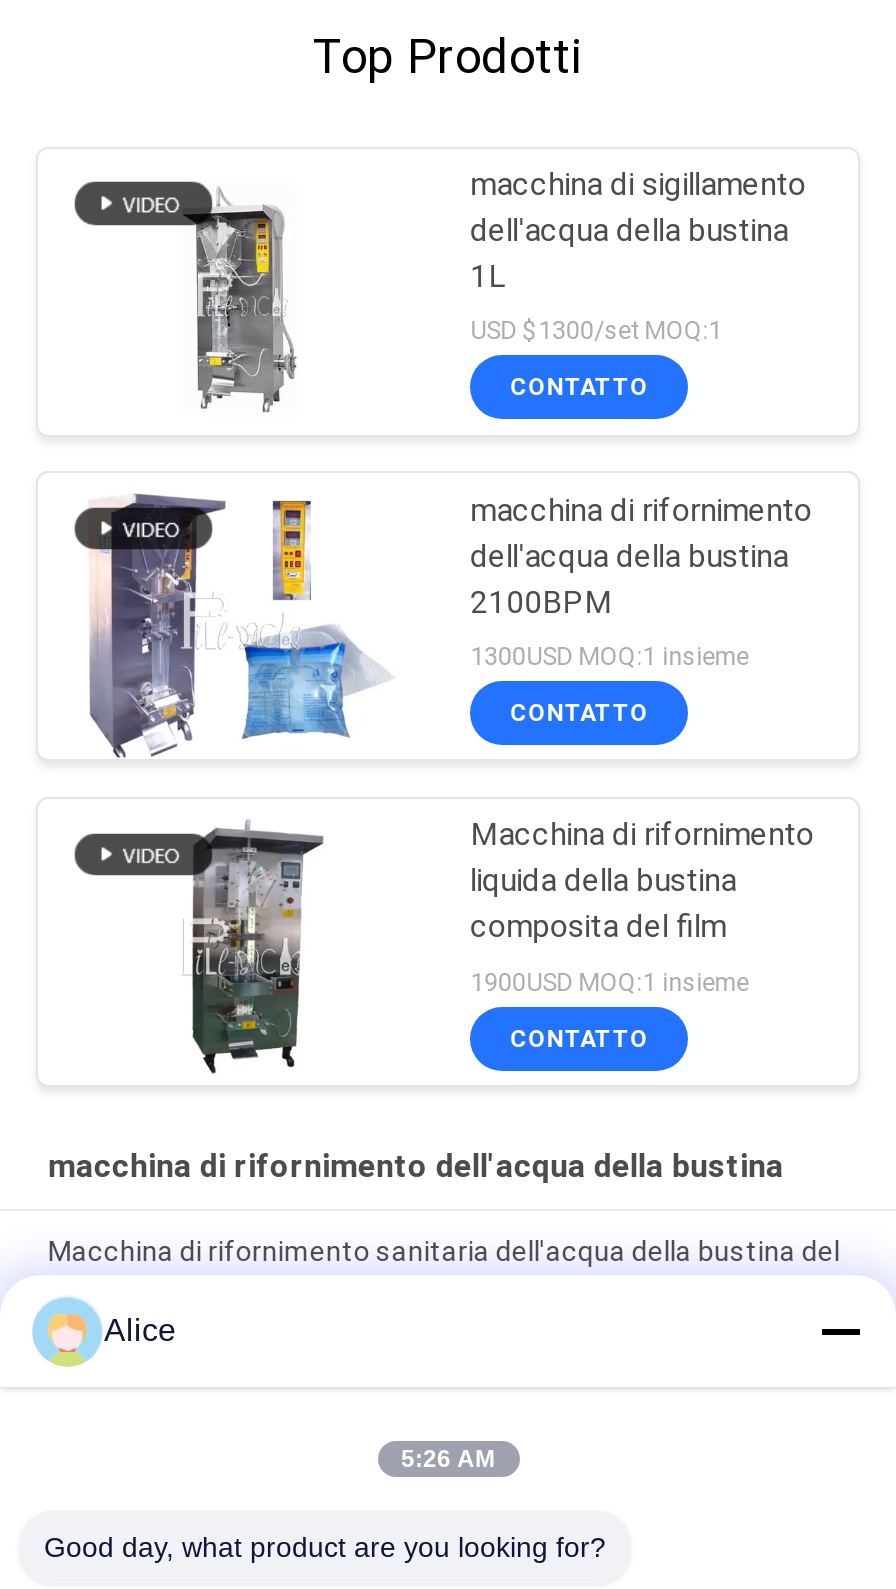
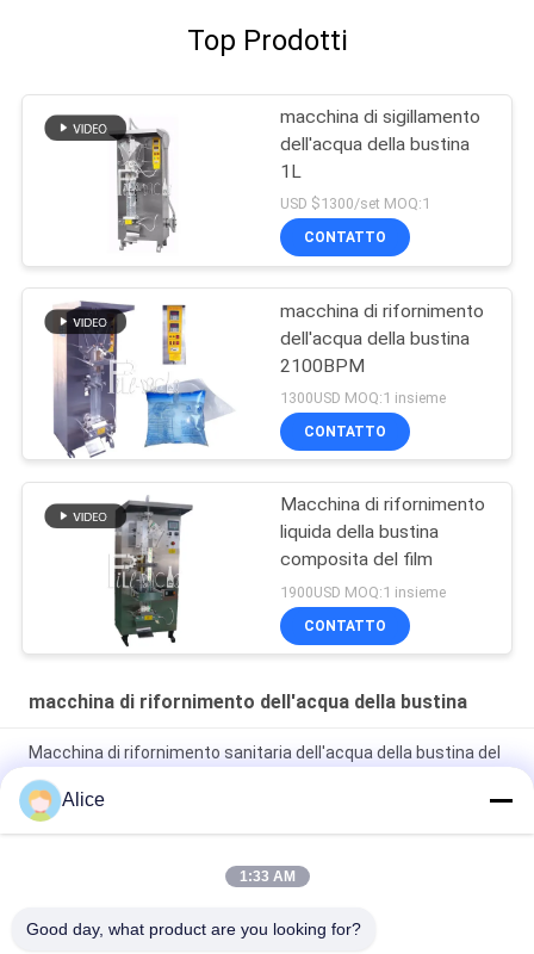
[401,1445,495,1473] 5:26 AM -> [239,868,295,885] 1:33 AM

